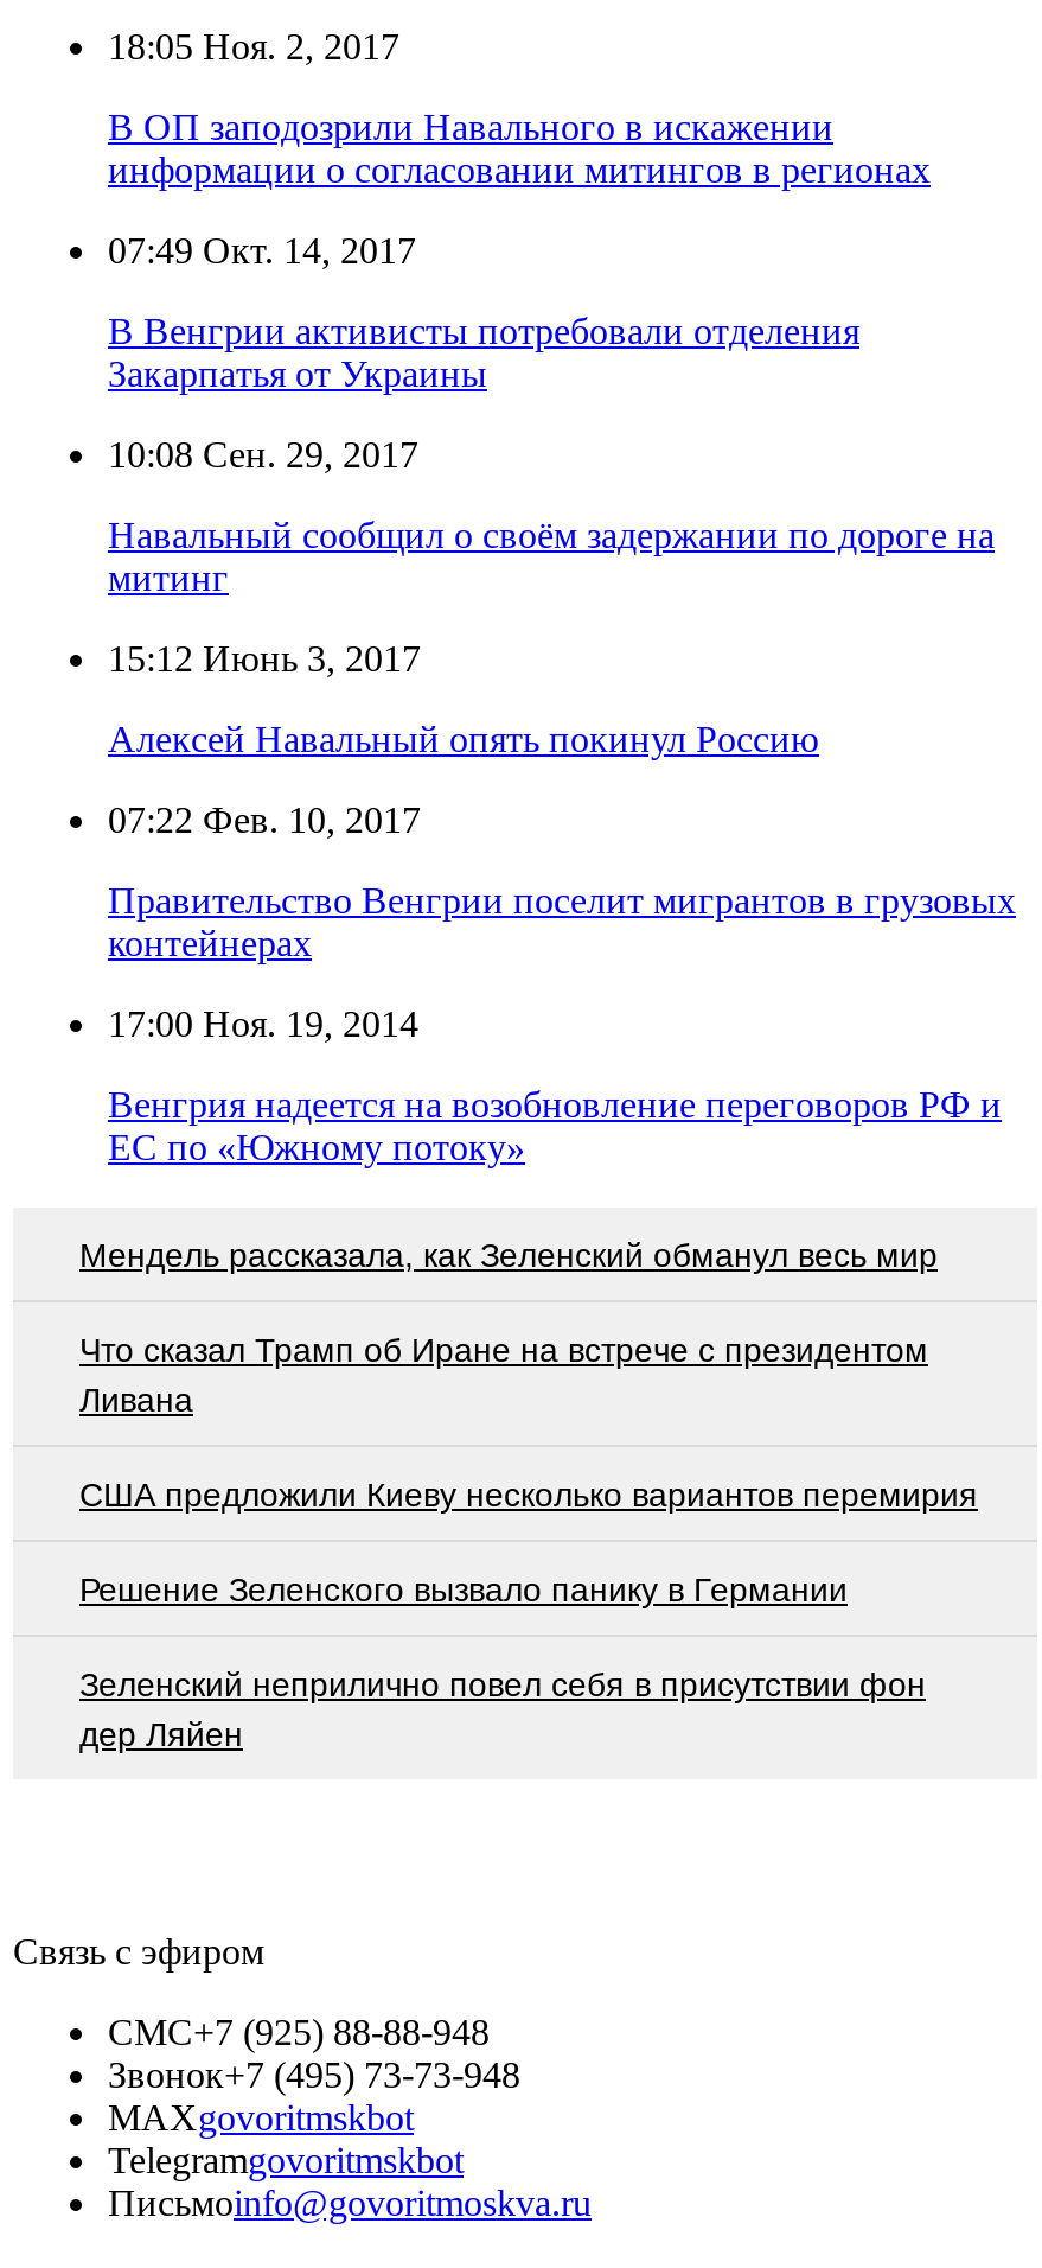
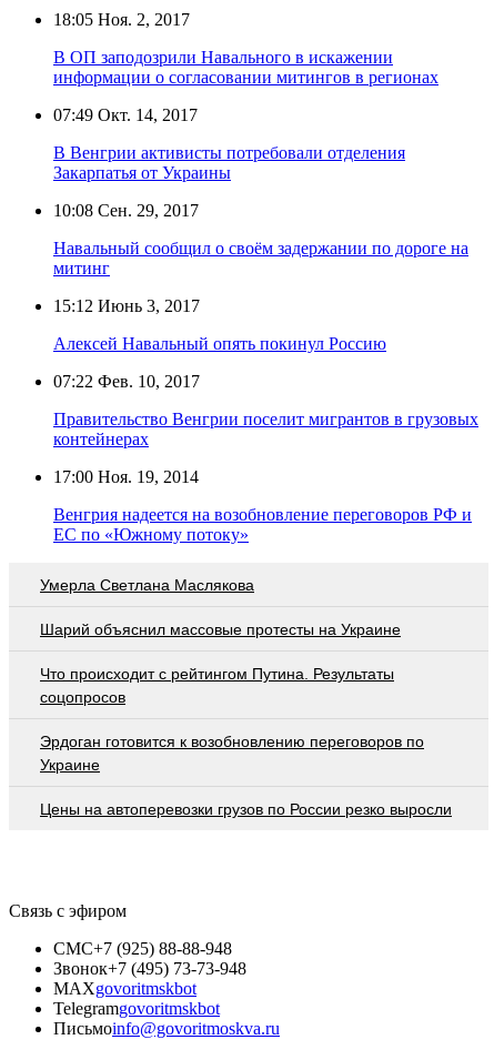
[79,1235,938,1273] Мендель рассказала, как Зеленский обманул весь мир -> [40,576,254,593] Умерла Светлана Маслякова
[79,1330,928,1418] Что сказал Трамп об Иране на встрече с президентом | Ливана -> [40,620,401,638] Шарий объяснил массовые протесты на Украине
[79,1475,978,1513] США предложили Киеву несколько вариантов перемирия -> [40,664,394,705] Что происходит с рейтингом Путина. Результаты | соцопросов
[79,1570,848,1608] Решение Зеленского вызвало панику в Германии -> [40,732,424,773] Эрдоган готовится к возобновлению переговоров по | Украине
[79,1664,926,1752] Зеленский неприлично повел cебя в присутствии фон | дер Ляйен -> [40,800,452,818] Цены на автоперевозки грузов по России резко выросли

